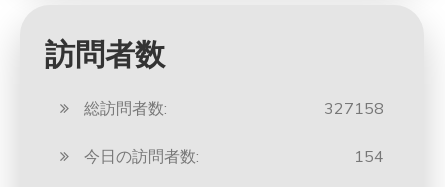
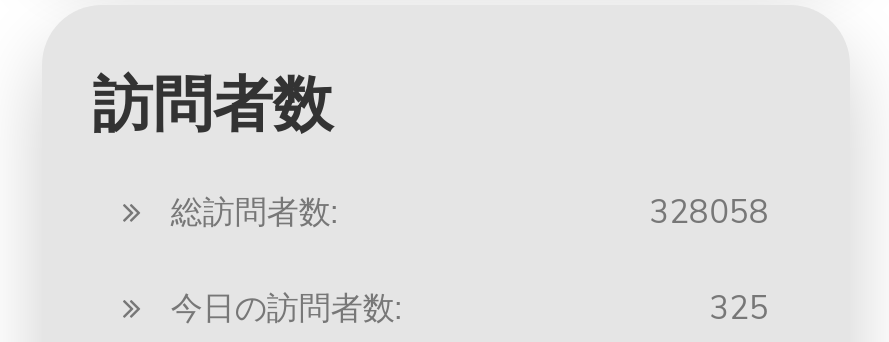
[324,98,384,118] 327158 -> [649,192,769,232] 328058
[354,146,384,166] 154 -> [709,288,769,328] 325

